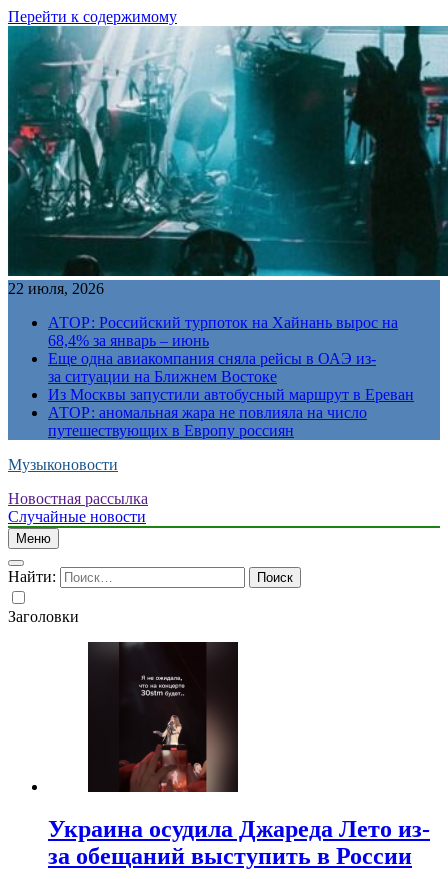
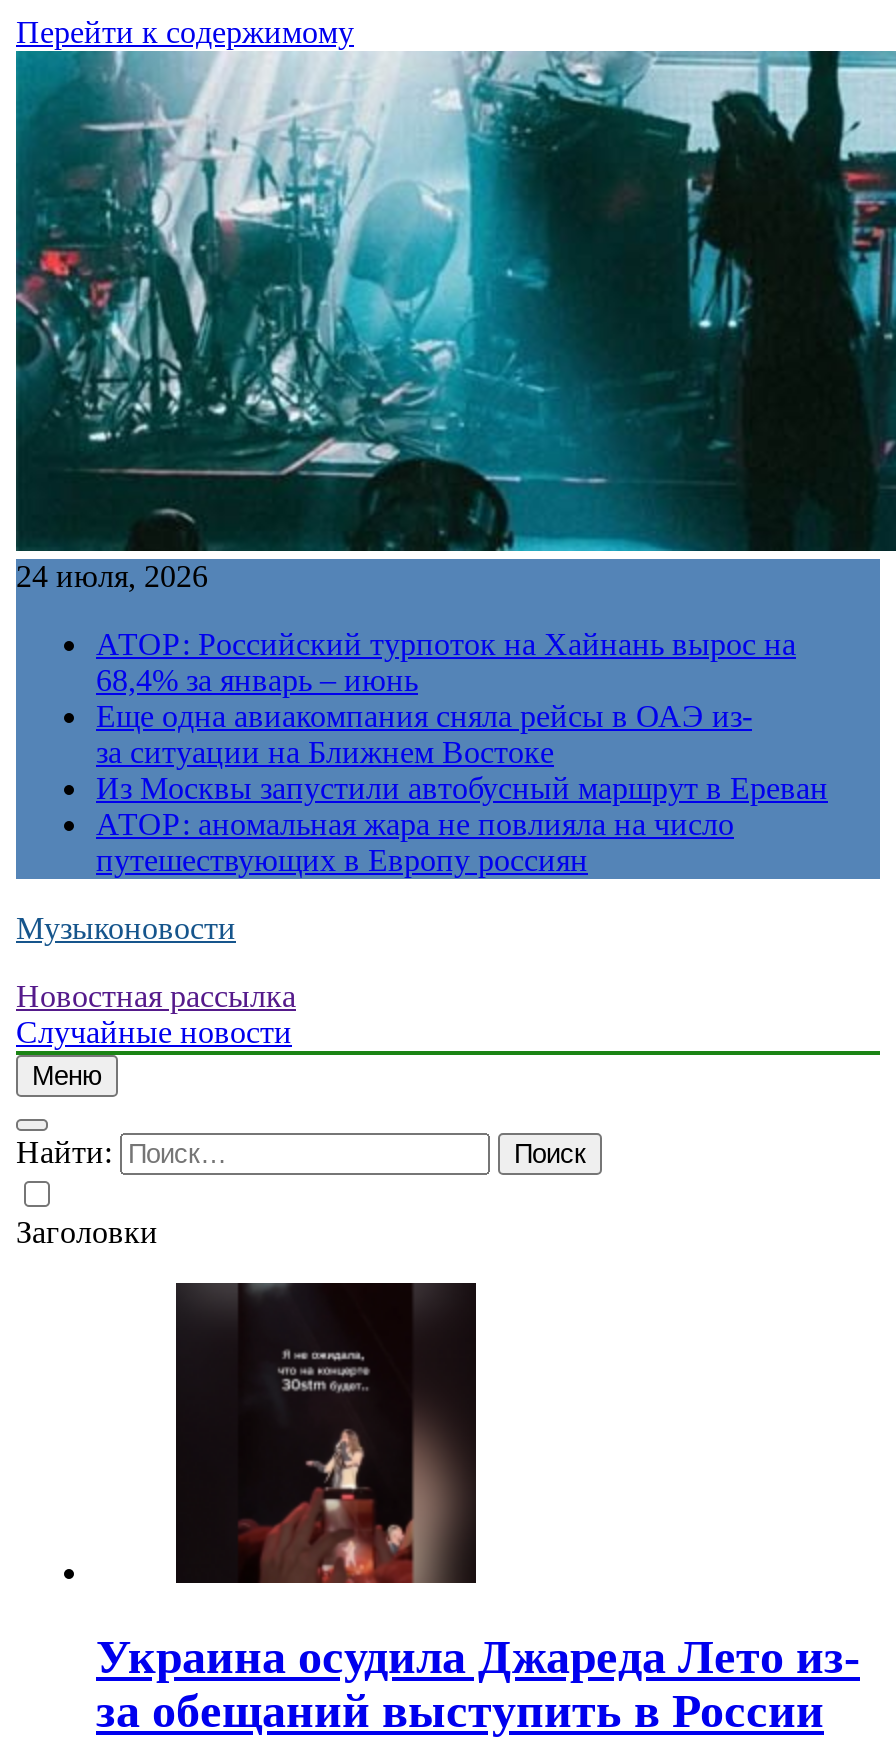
[8,280,104,297] 22 июля, 2026 -> [16,559,208,593] 24 июля, 2026

